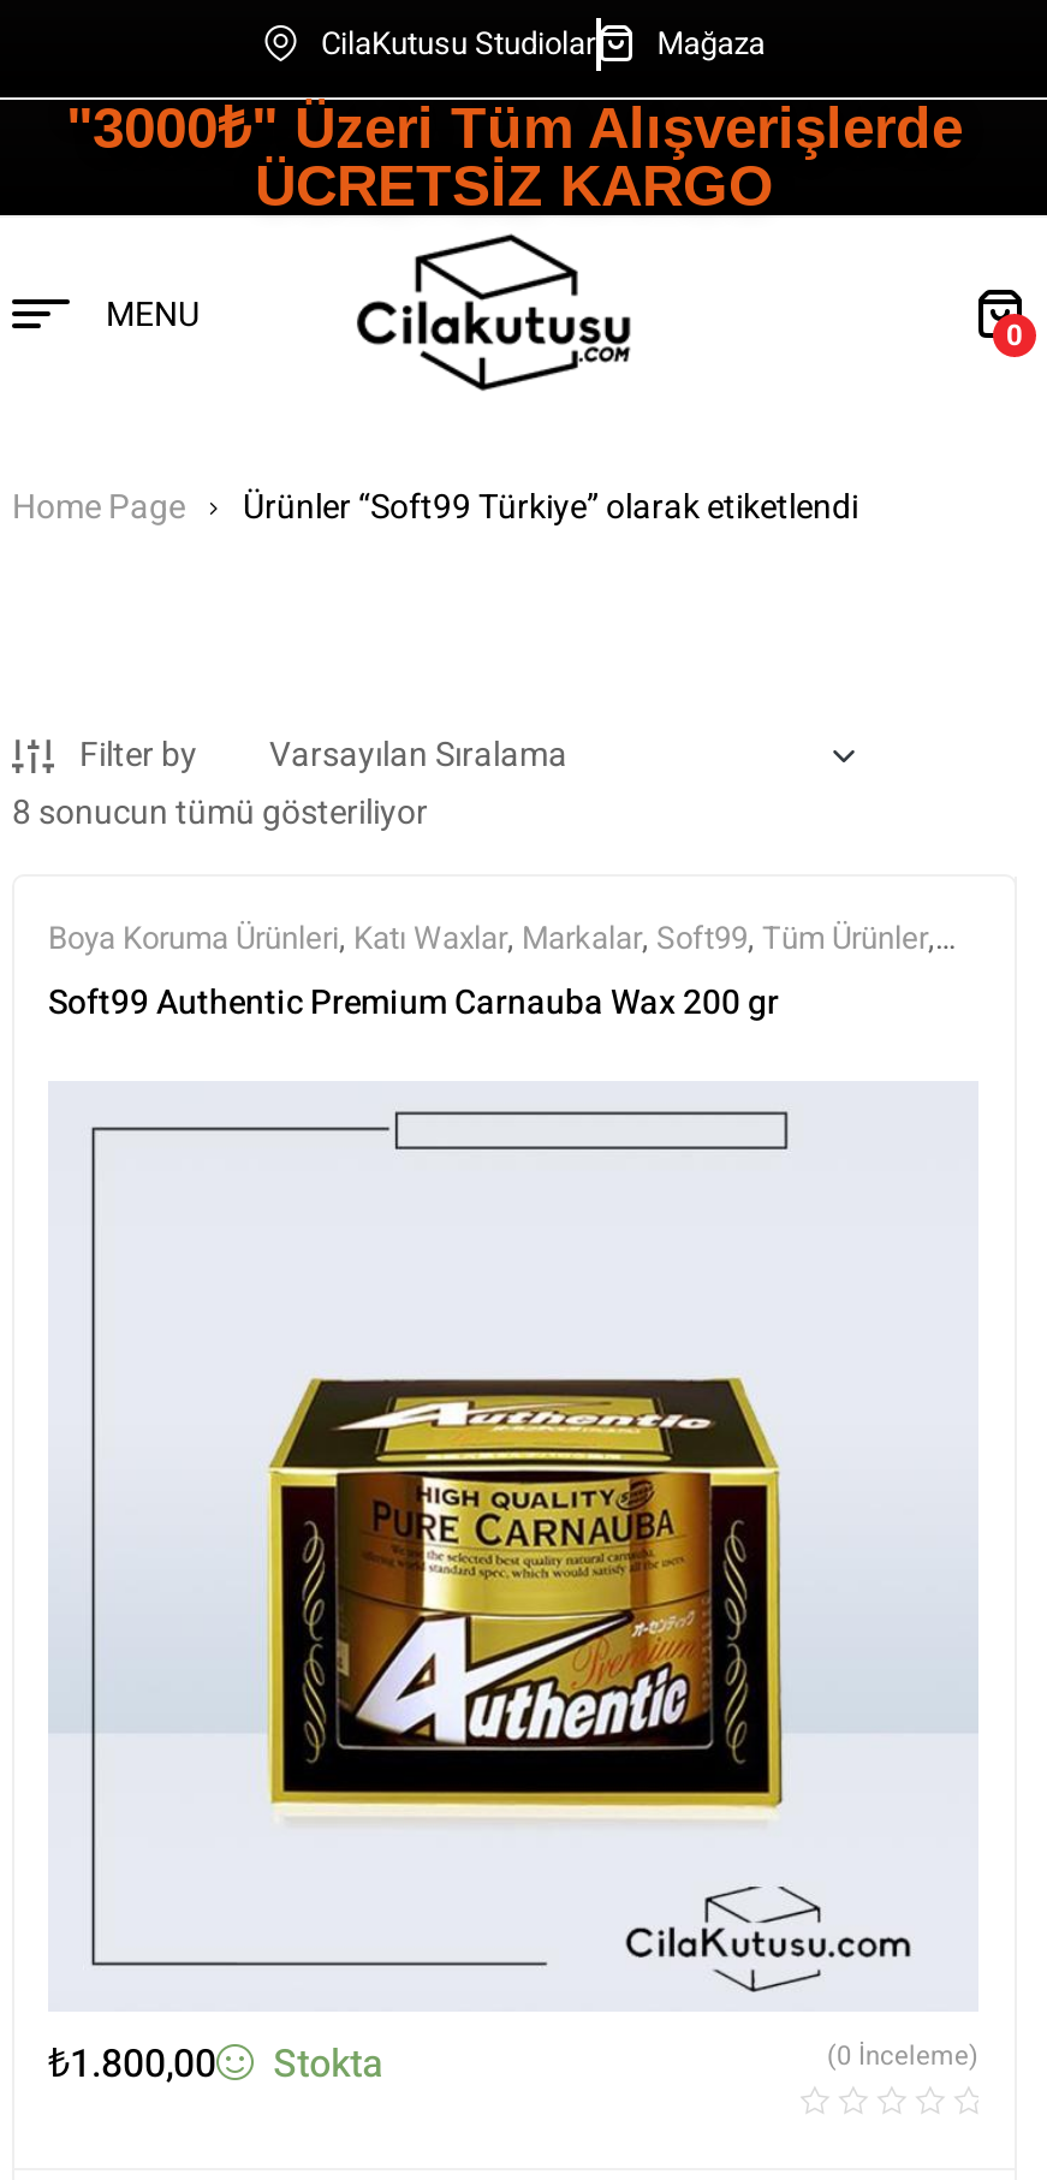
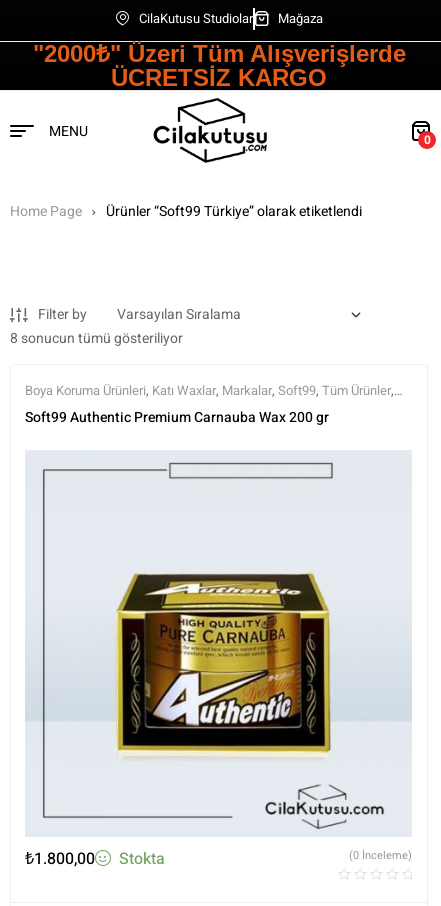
[66,95,963,160] "3000₺" Üzeri Tüm Alışverişlerde -> [32,40,405,67] "2000₺" Üzeri Tüm Alışverişlerde

